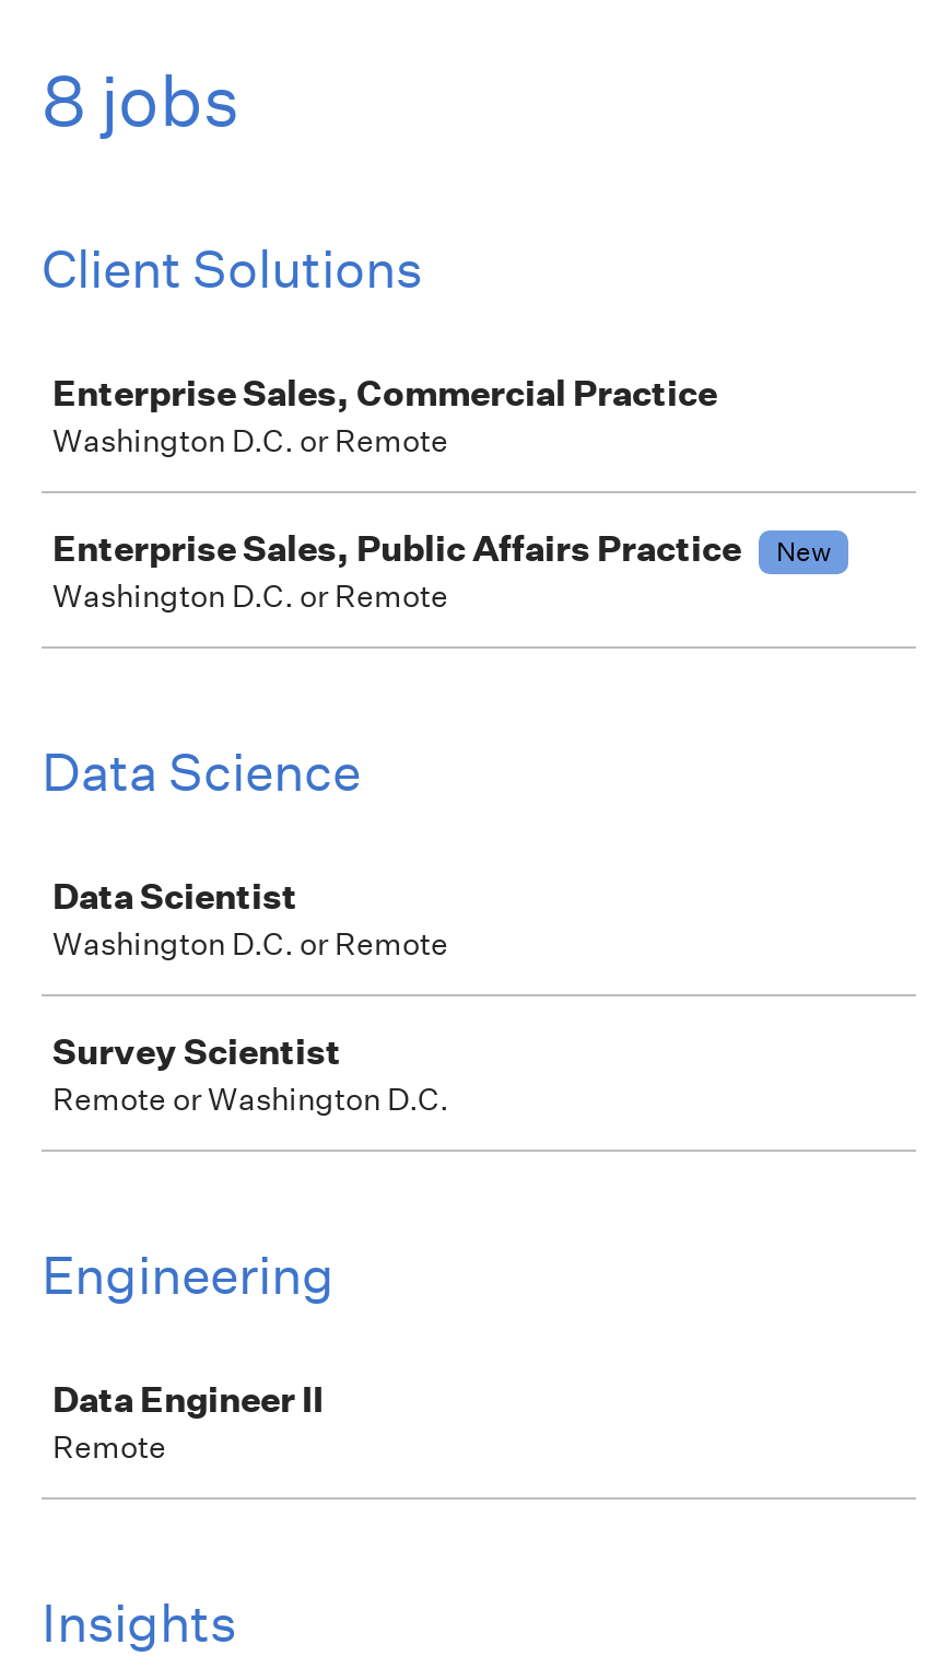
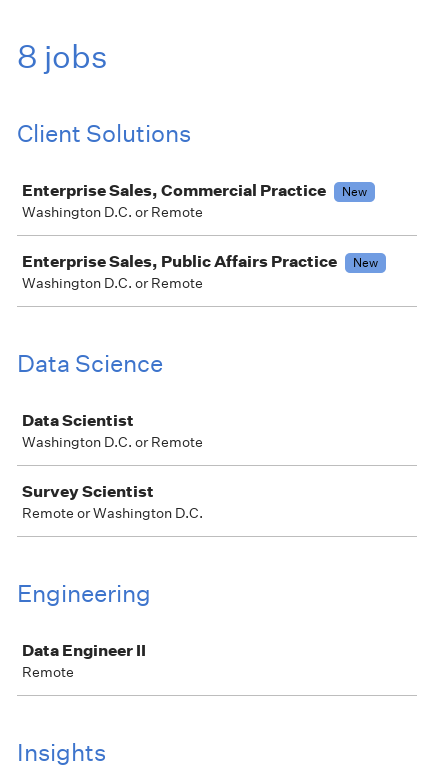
none -> [342,183,367,200] New

